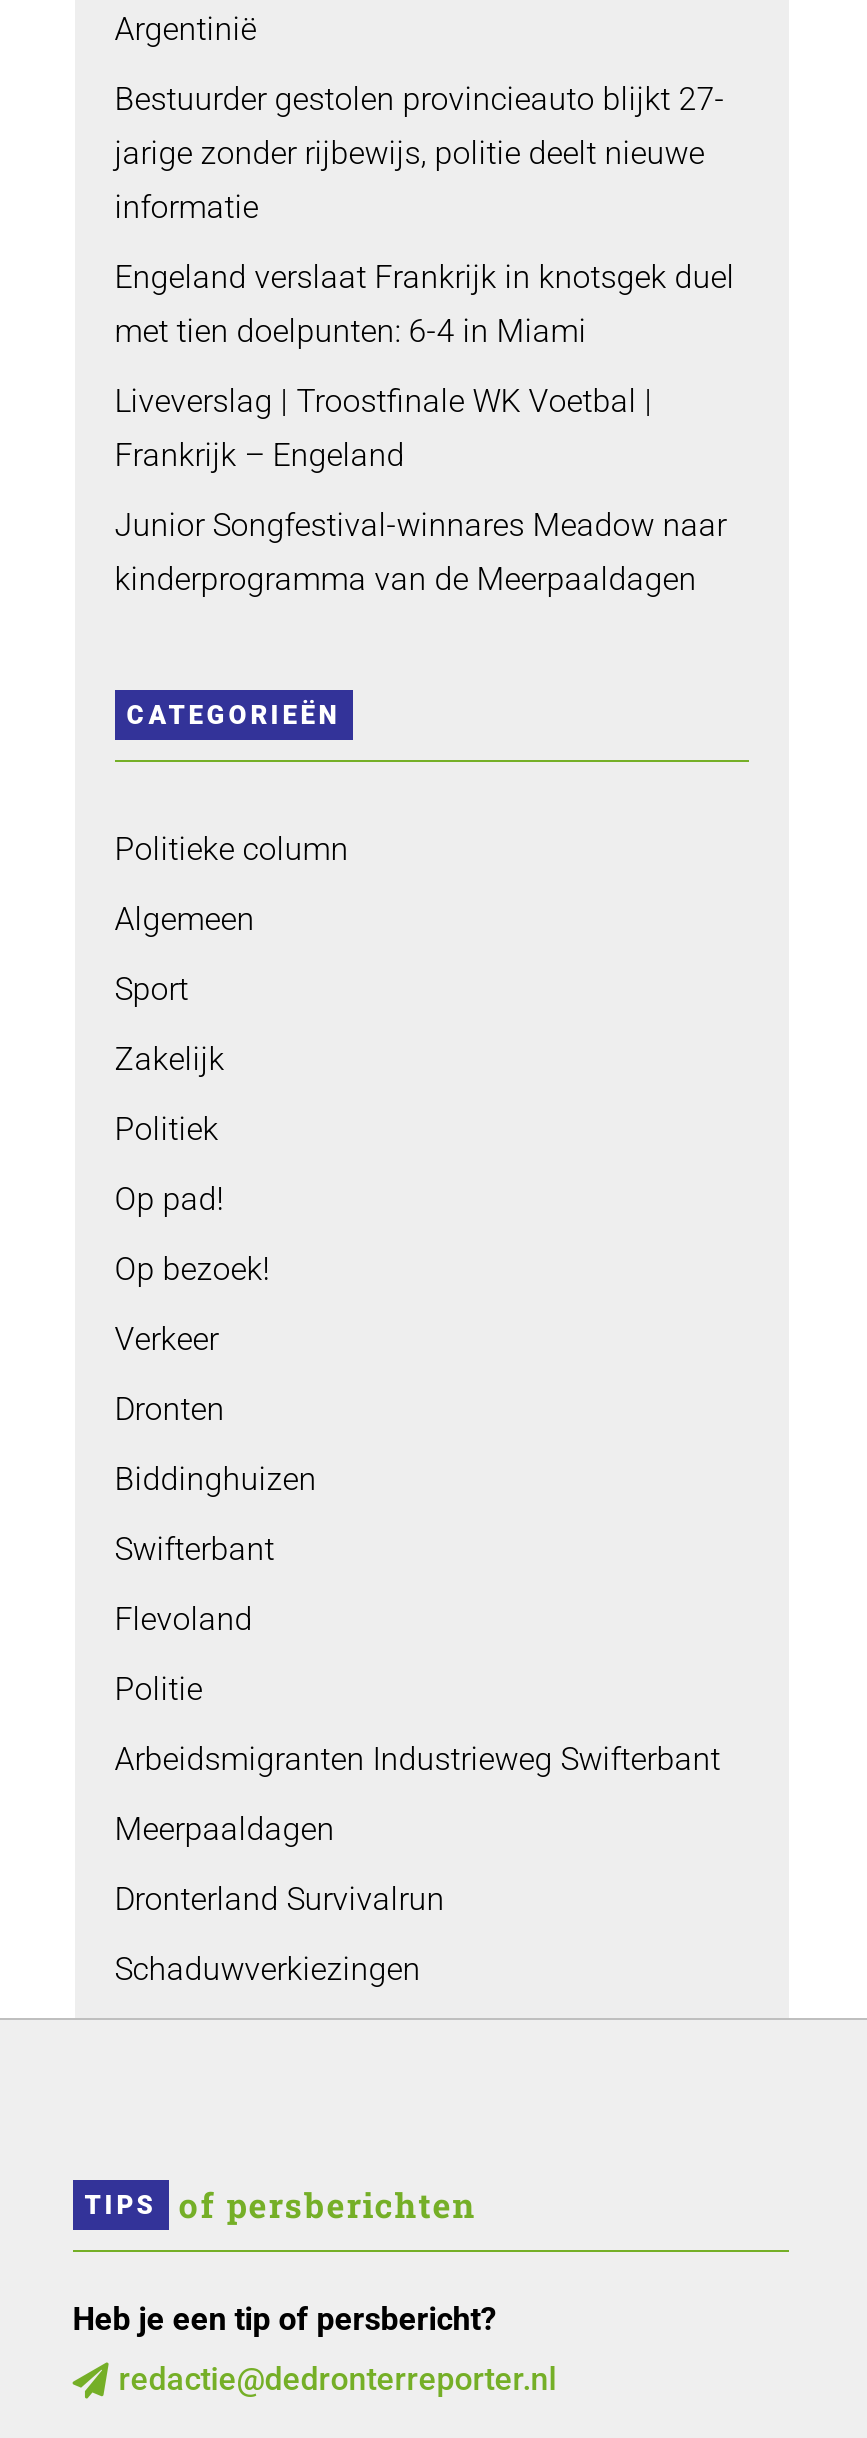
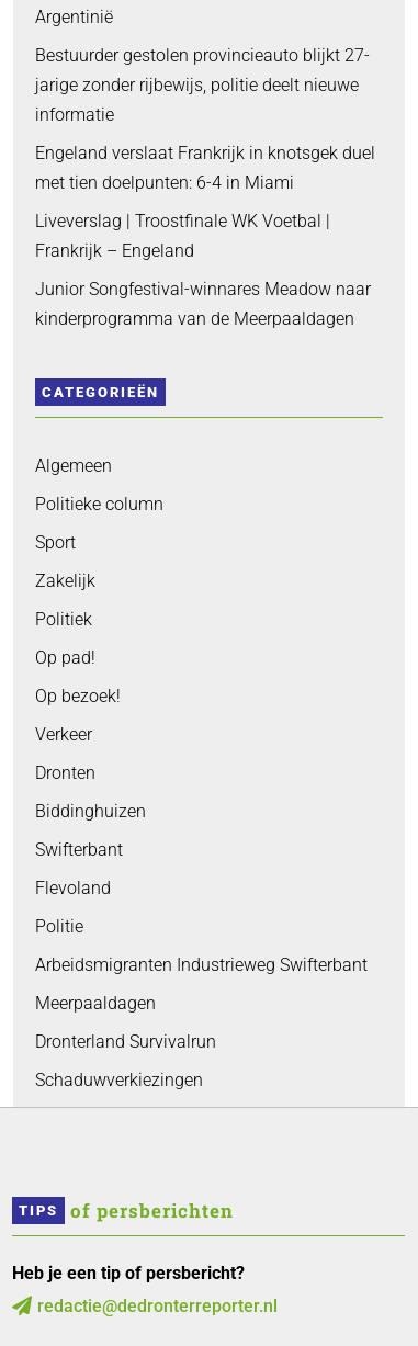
moved [114,829,348,867] -> [35,494,163,515]: Politieke column
moved [114,899,254,937] -> [35,455,112,476]: Algemeen

